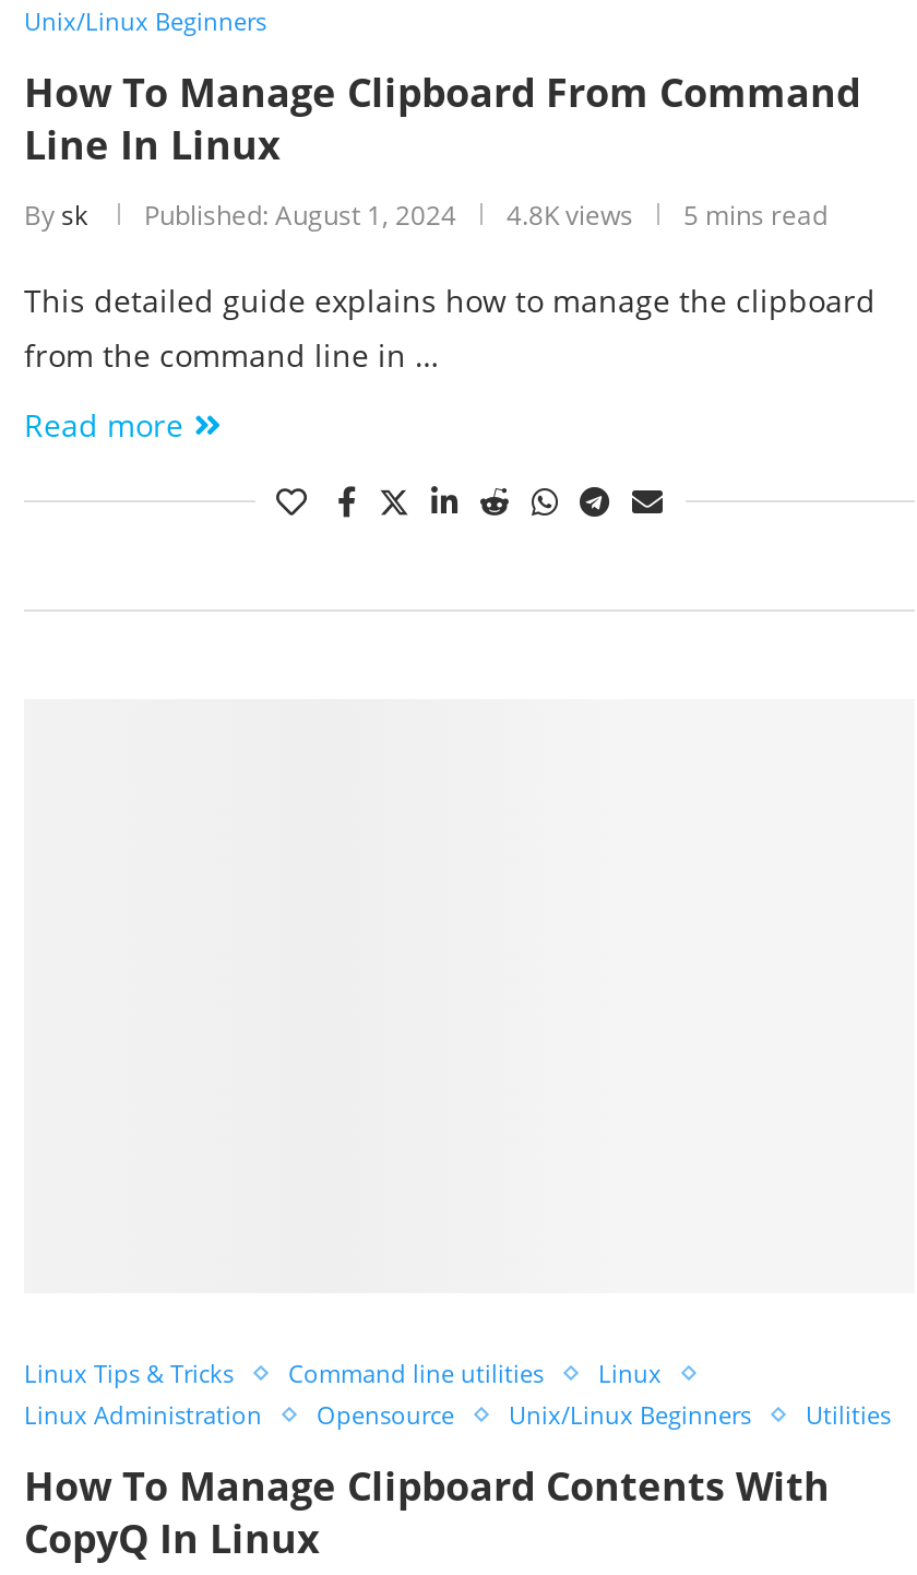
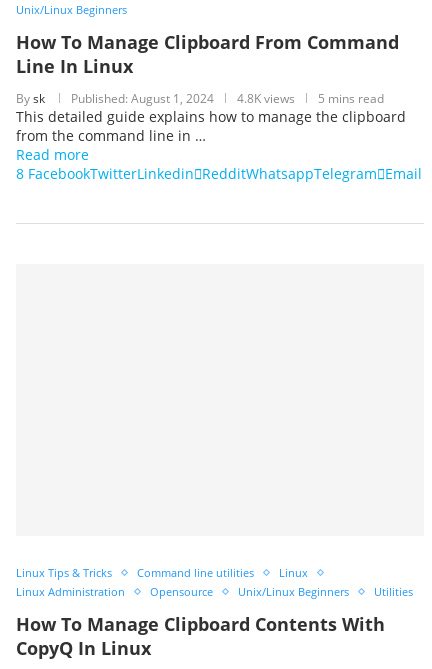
none -> [16,164,422,183] 8 FacebookTwitterLinkedin RedditWhatsappTelegram Email

